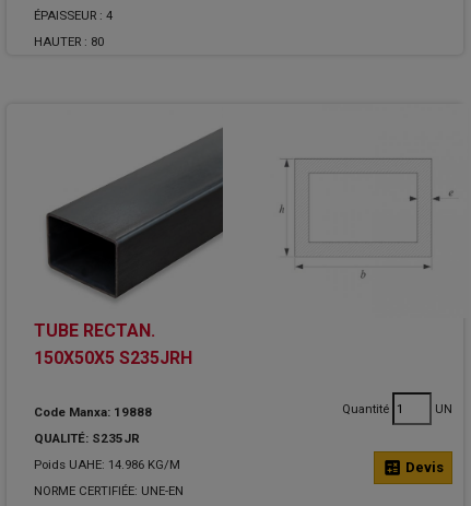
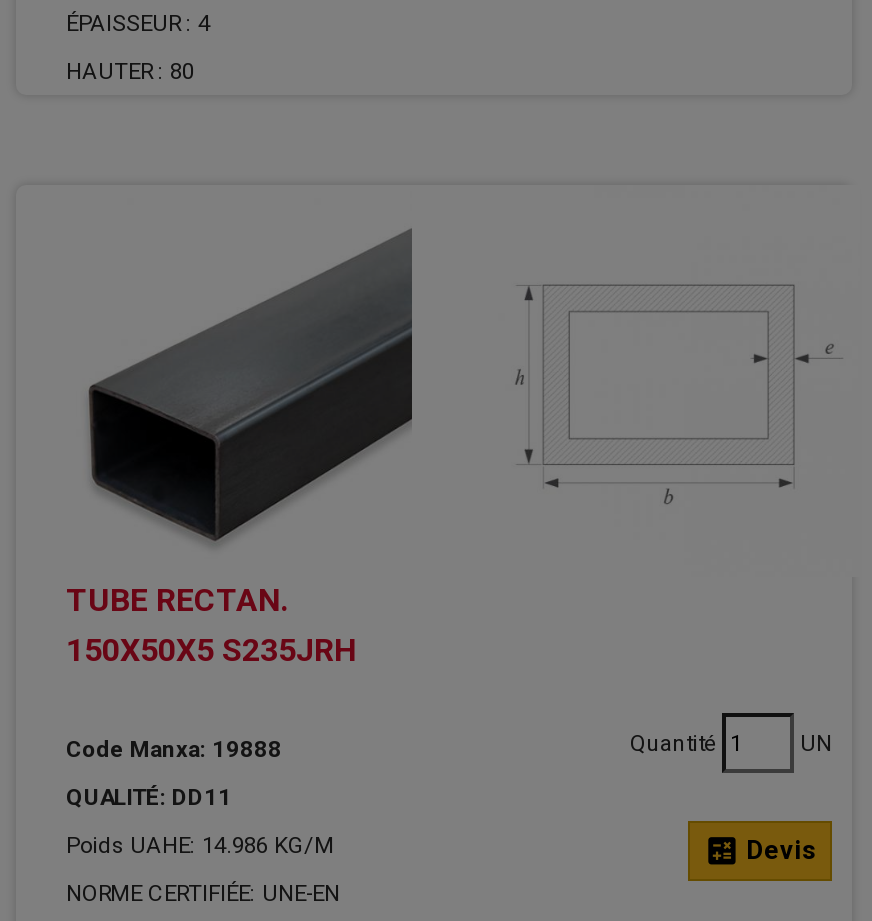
[34,430,140,445] QUALITÉ: S235JR -> [66,782,232,810] QUALITÉ: DD11

